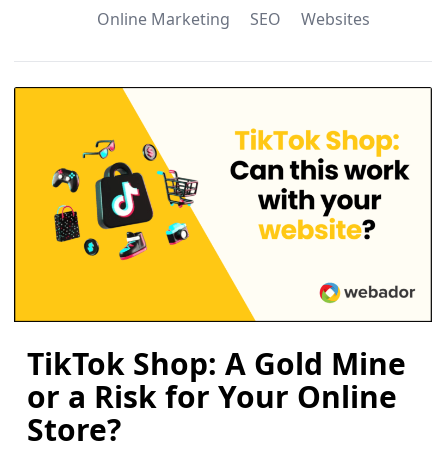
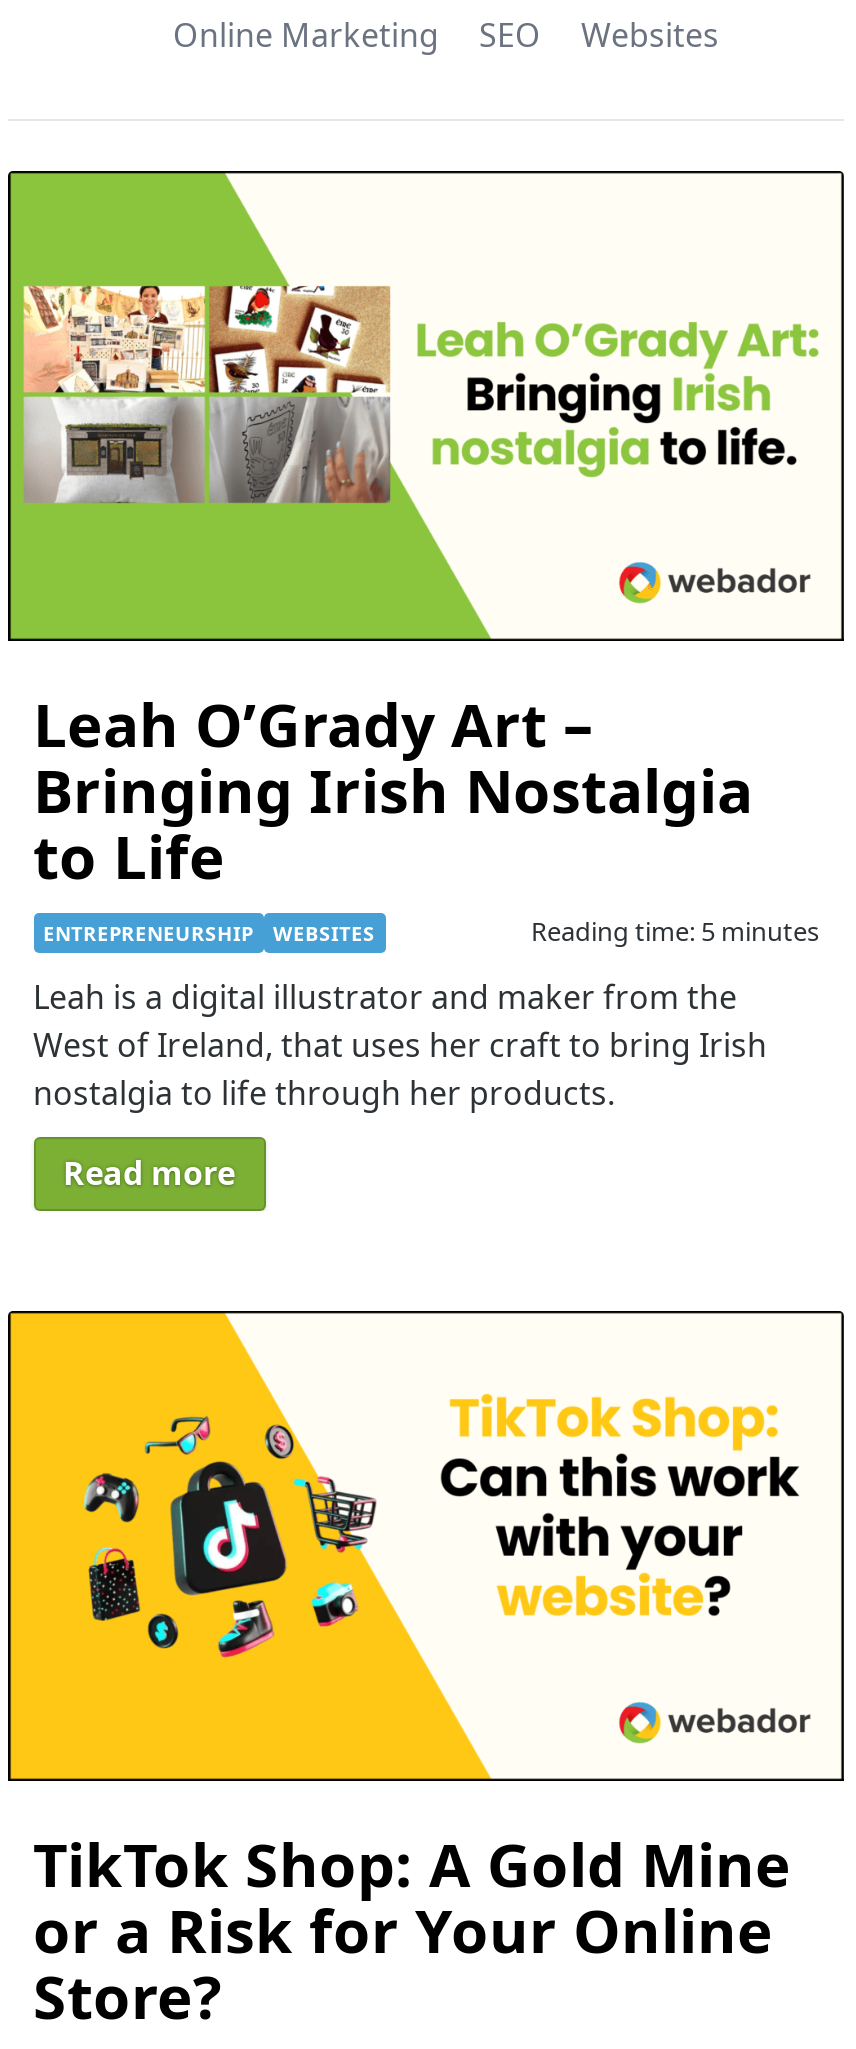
none -> [10,171,820,1195] [image] | Leah O’Grady Art – | Bringing Irish Nostalgia | to Life | ENTREPRENEURSHIP | WEBSITES | Reading time: 5 minutes | Leah is a digital illustrator and maker from the | West of Ireland, that uses her craft to bring Irish | nostalgia to life through her products. | Read more

